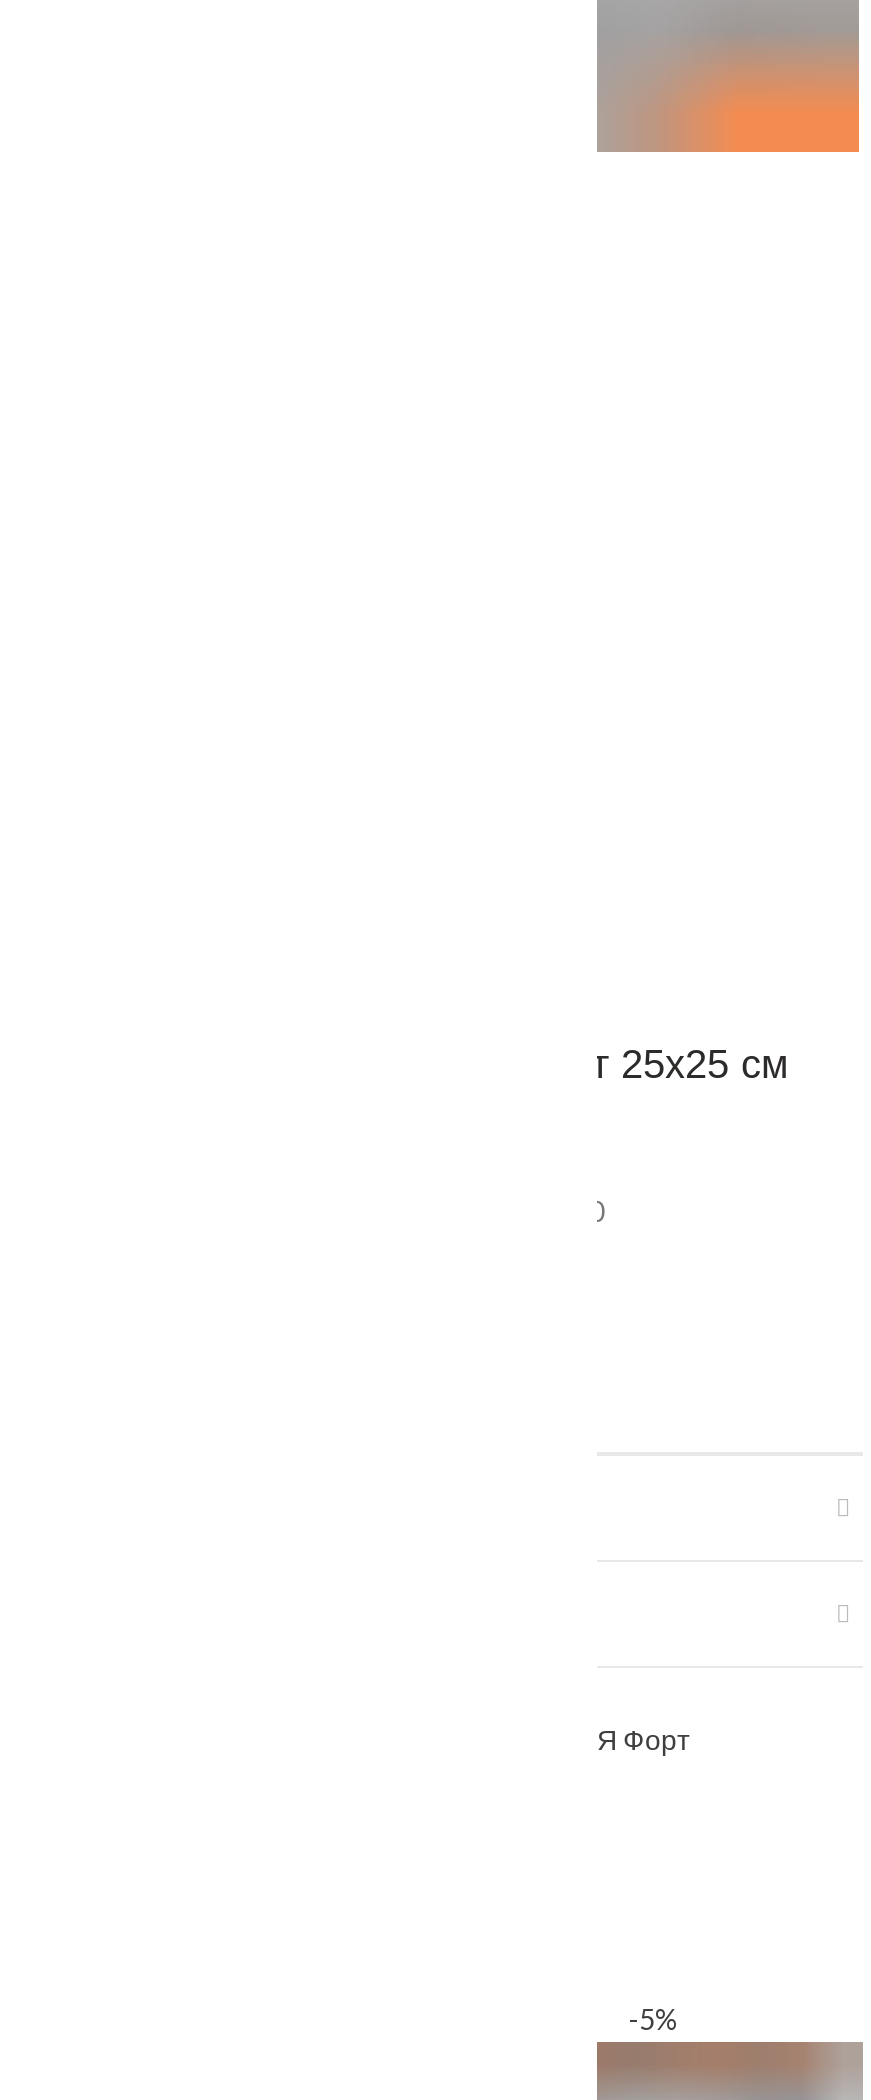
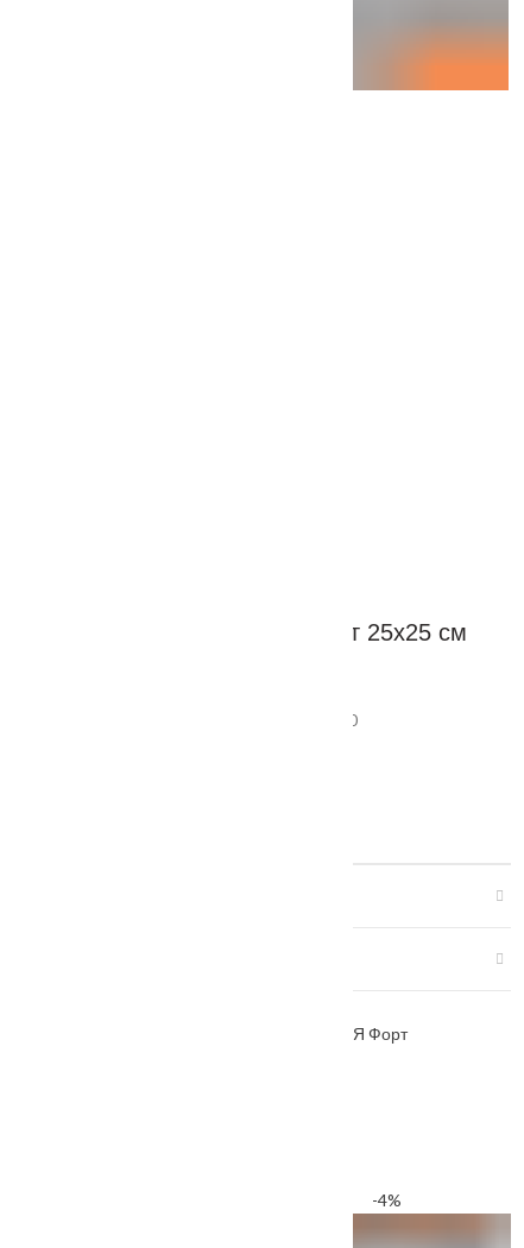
[629,2001,679,2035] -5% -> [372,1189,402,1209] -4%

